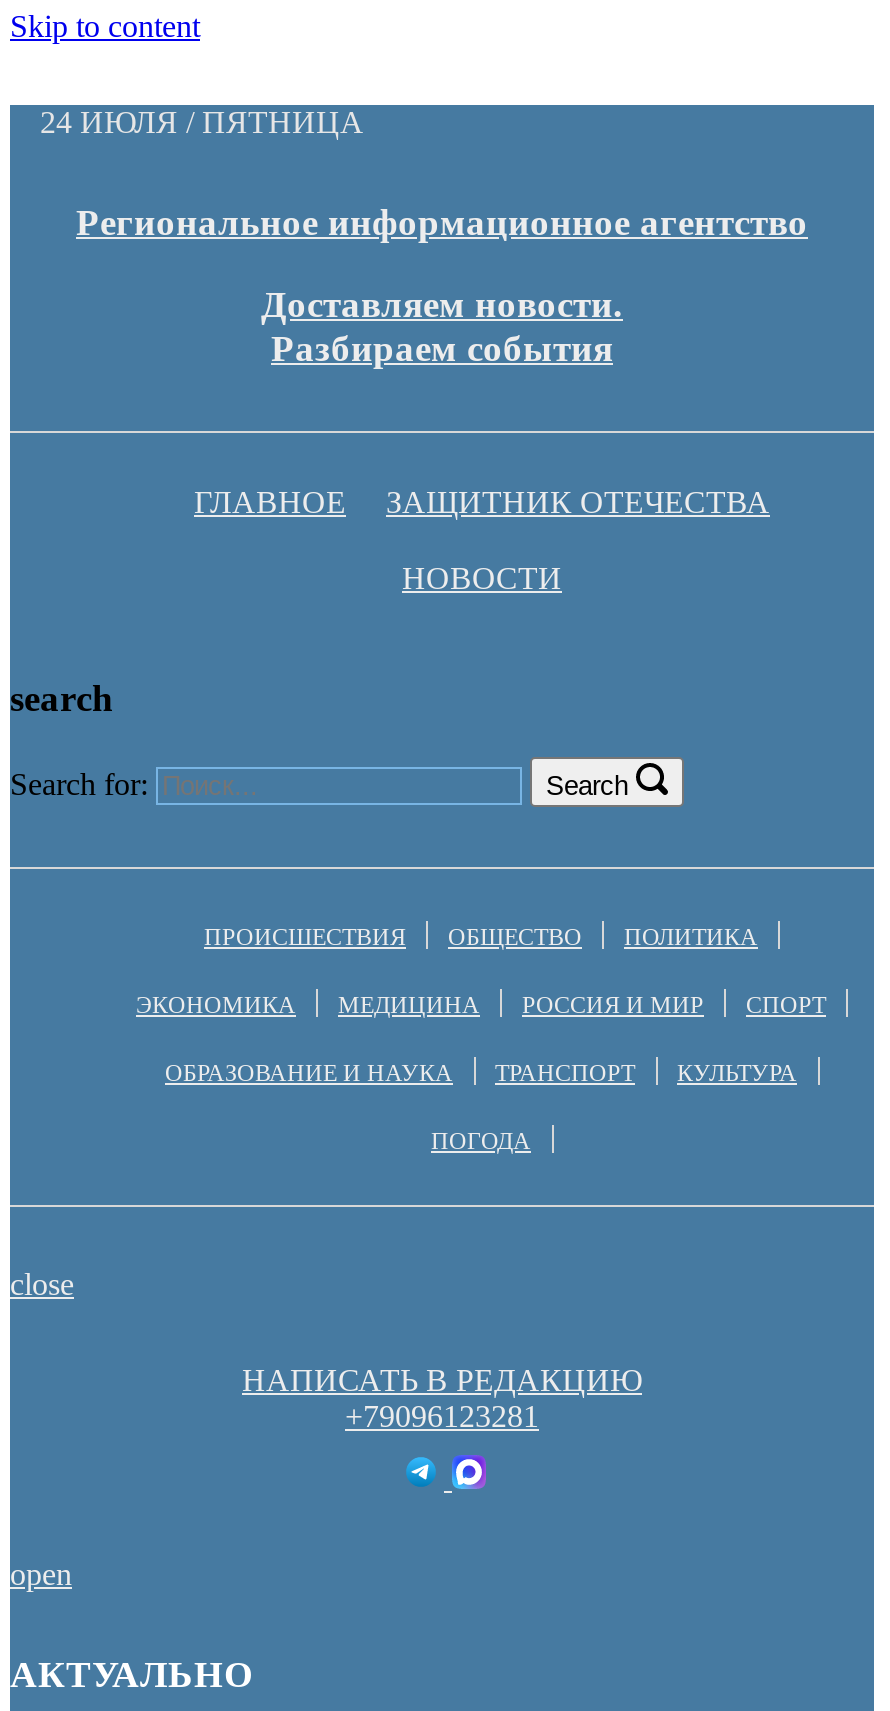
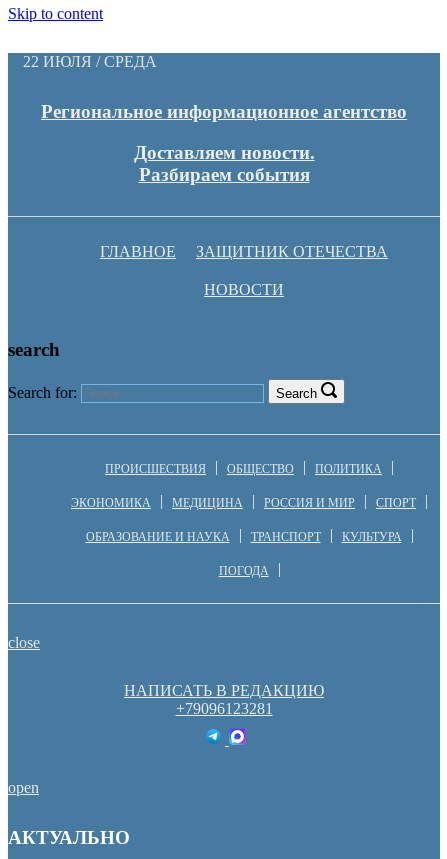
[40,105,364,139] 24 ИЮЛЯ / ПЯТНИЦА -> [23,53,157,70] 22 ИЮЛЯ / СРЕДА

